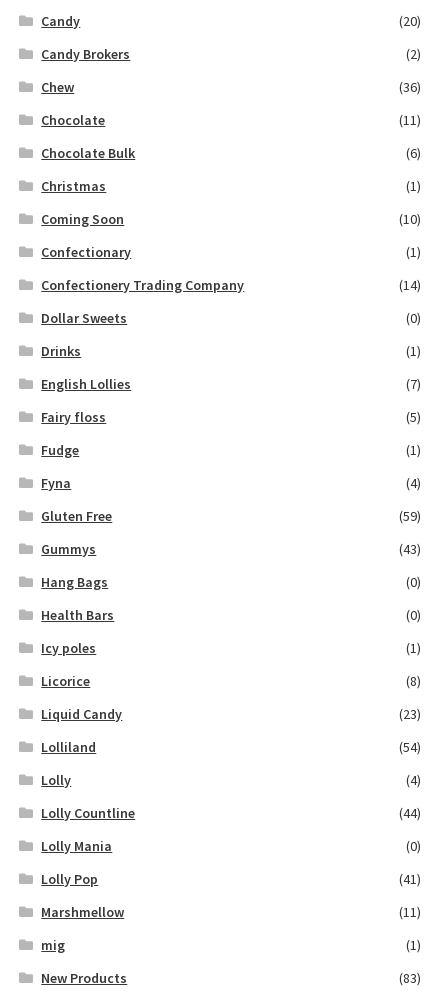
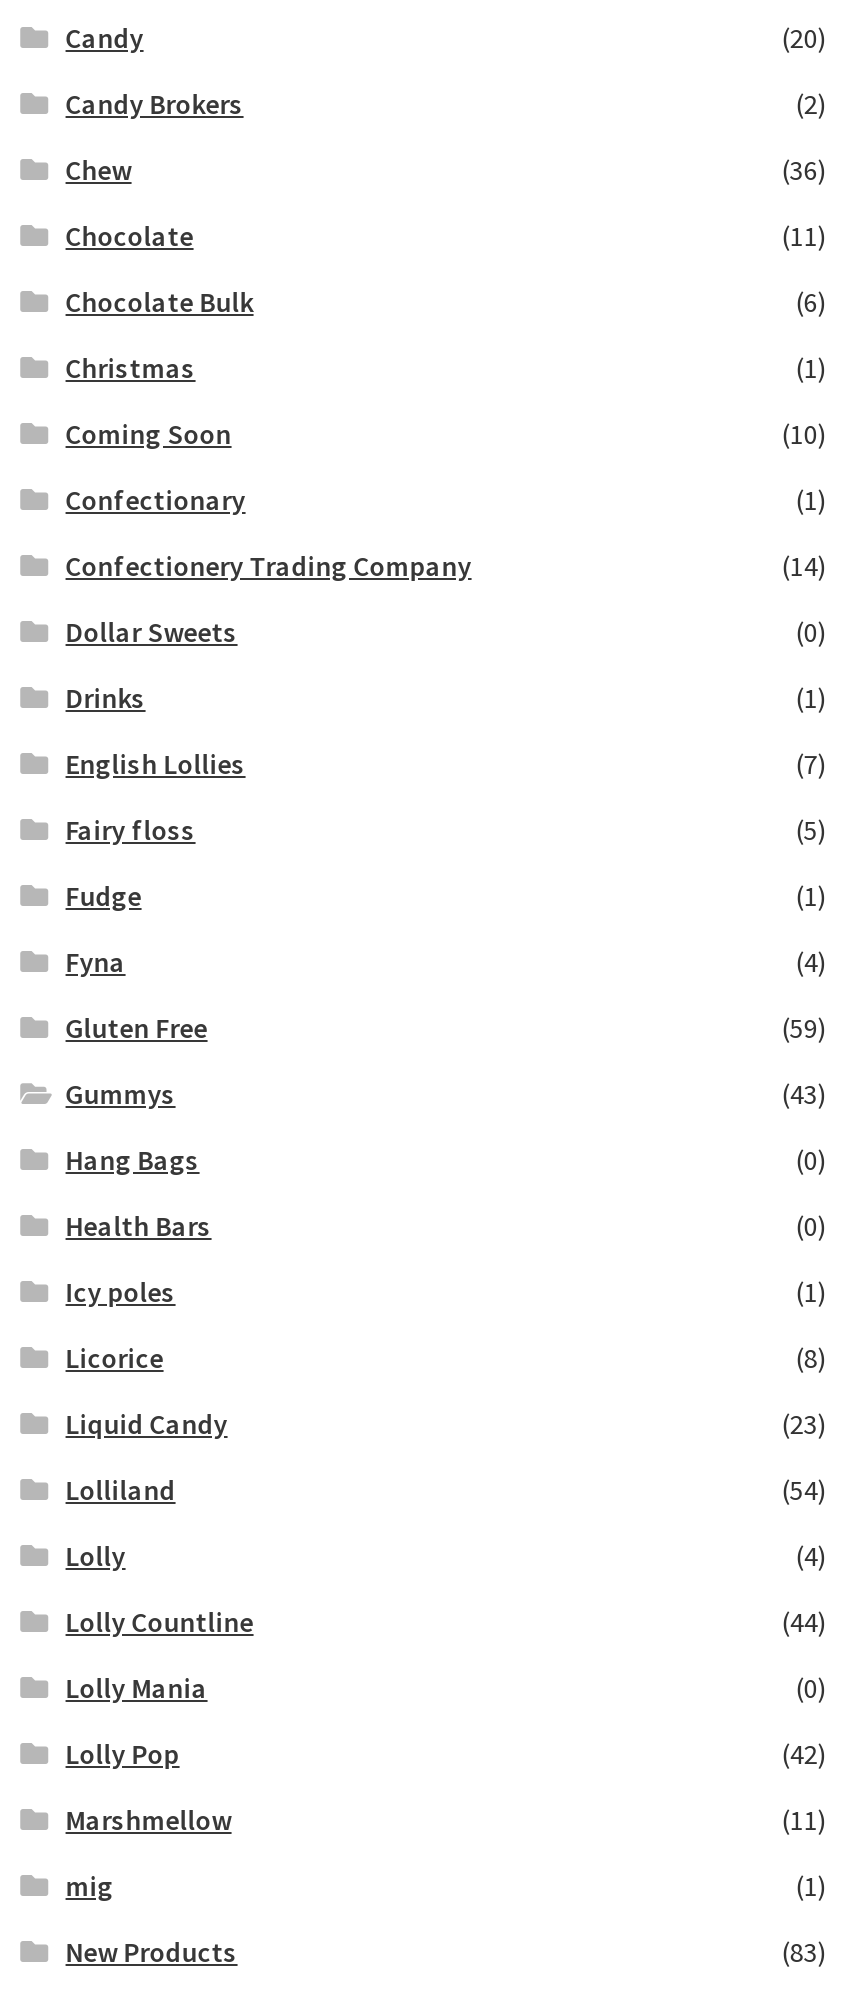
[399,870,421,888] (41) -> [782,1736,826,1772] (42)

